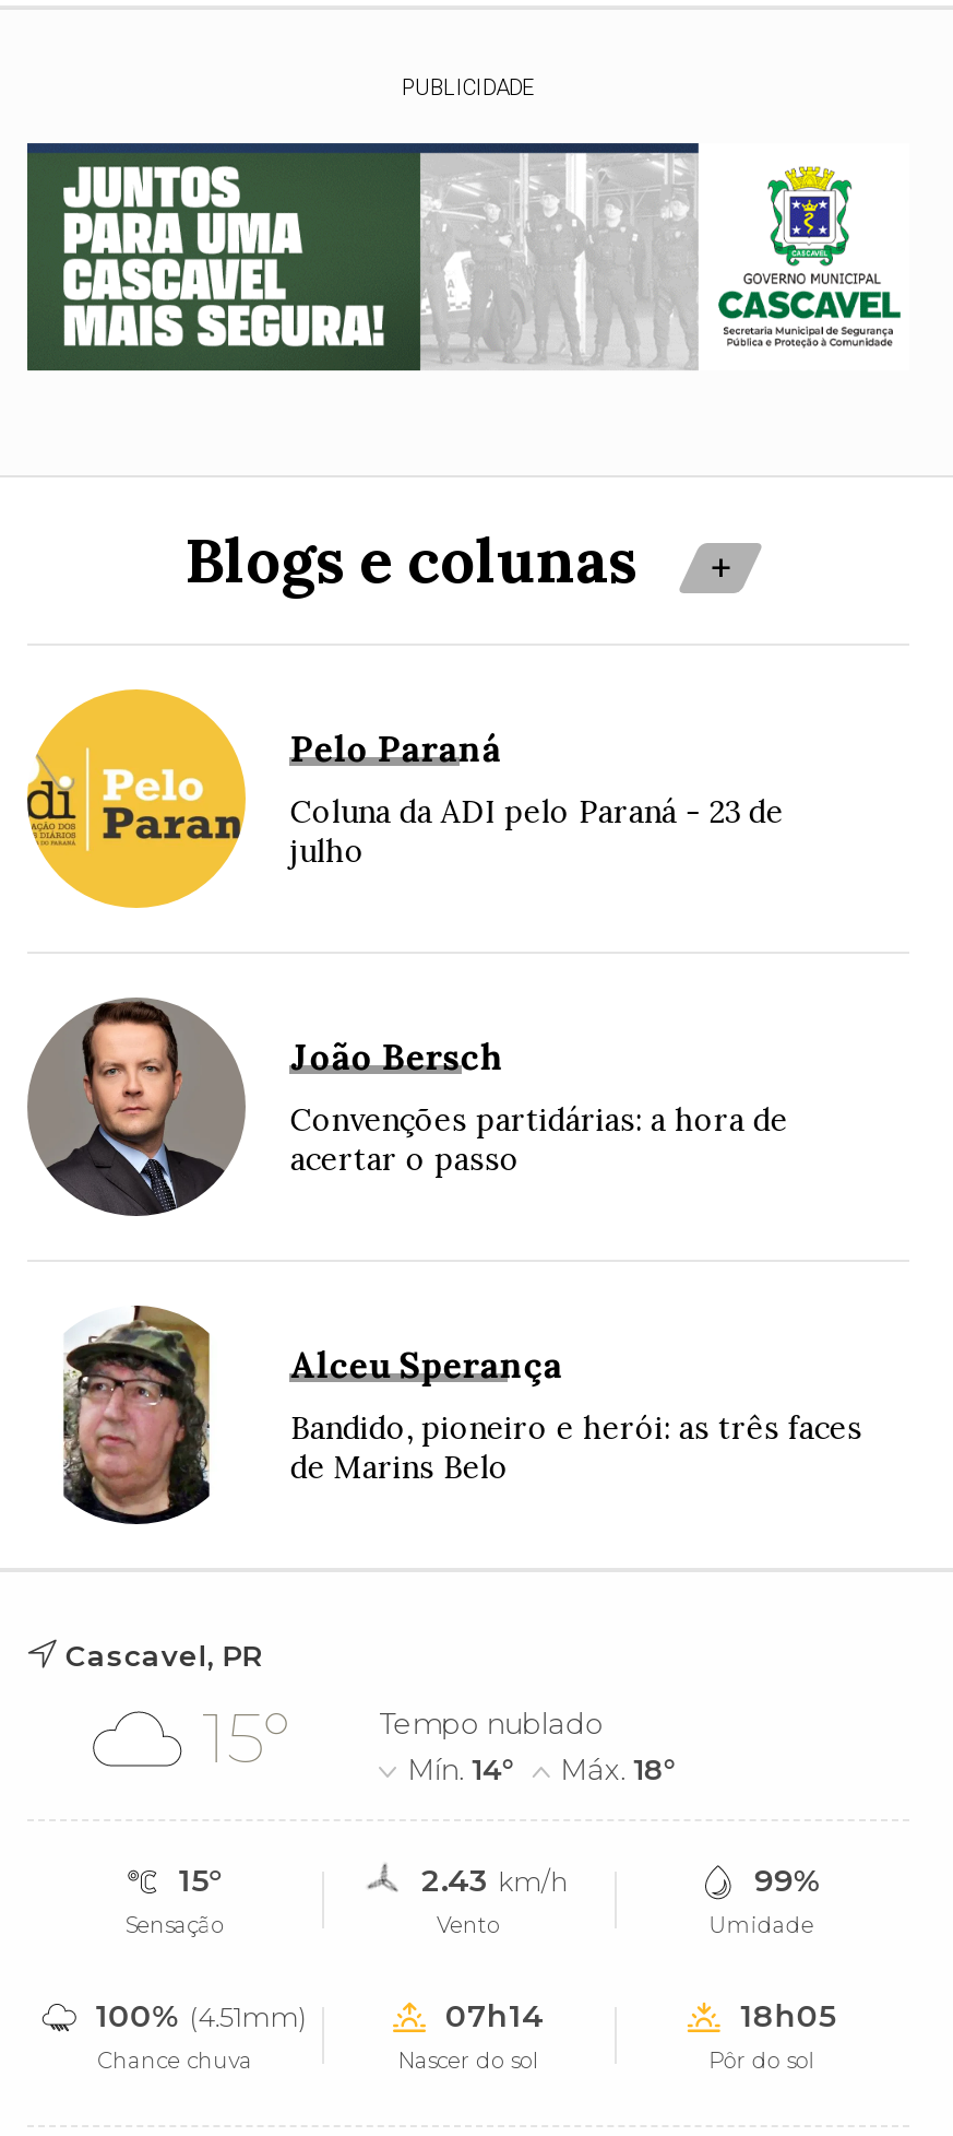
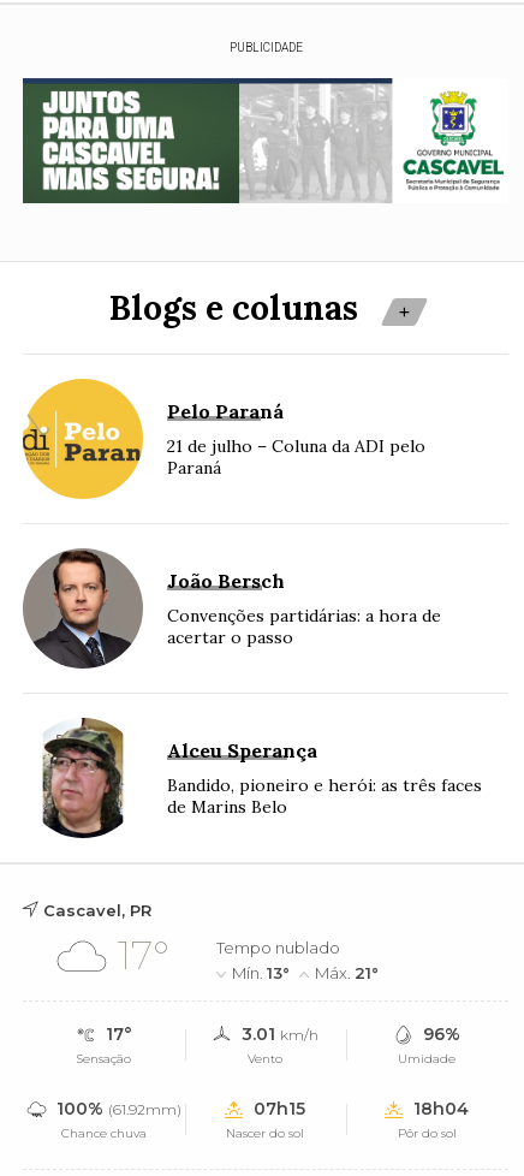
[290,792,784,871] Coluna da ADI pelo Paraná - 23 de | julho -> [168,435,426,479] 21 de julho – Coluna da ADI pelo | Paraná
[203,1695,292,1780] 15° -> [118,932,170,979] 17°
[408,1751,515,1786] Mín. 14° -> [232,963,290,982] Mín. 13°
[561,1751,677,1786] Máx. 18° -> [315,963,379,982] Máx. 21°
[178,1861,224,1900] 15° -> [105,1023,132,1045] 17°
[421,1861,568,1900] 2.43 km/h -> [242,1023,318,1045] 3.01 km/h
[754,1861,822,1900] 99% -> [423,1023,460,1045] 96%
[95,1997,307,2036] 100% (4.51mm) -> [56,1098,181,1120] 100% (61.92mm)
[445,1997,544,2036] 07h14 -> [254,1098,306,1120] 07h15
[740,1997,836,2036] 18h05 -> [414,1098,469,1120] 18h04

